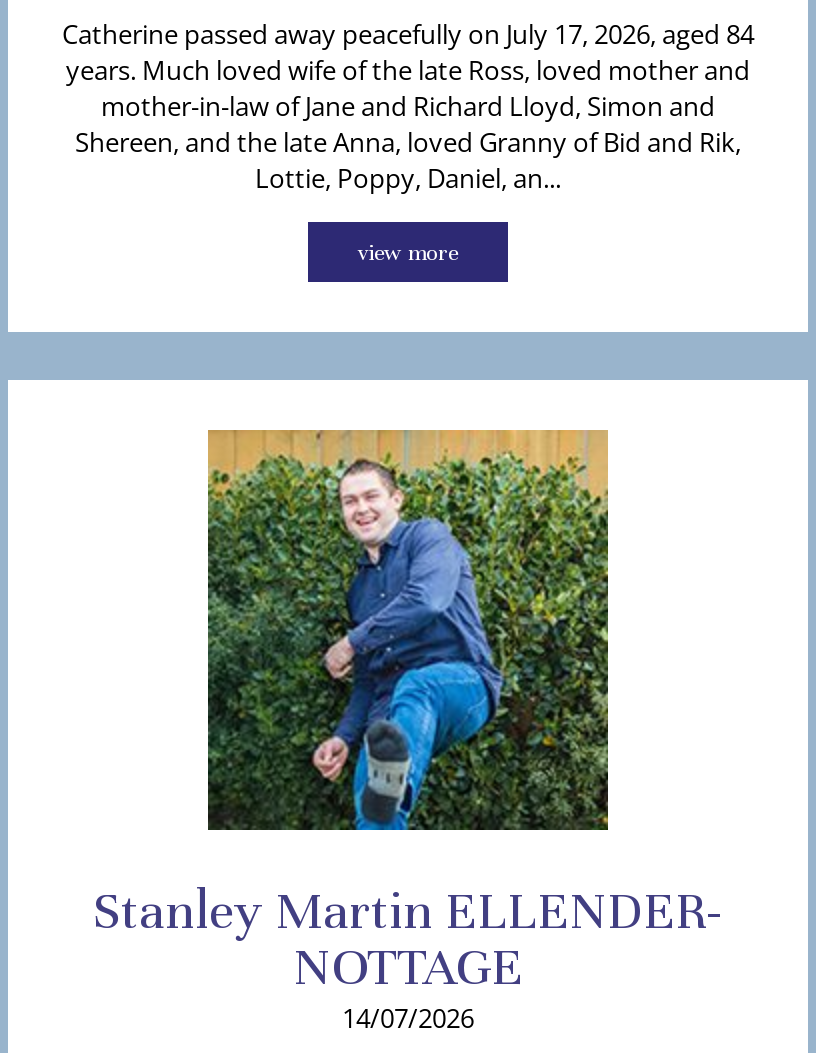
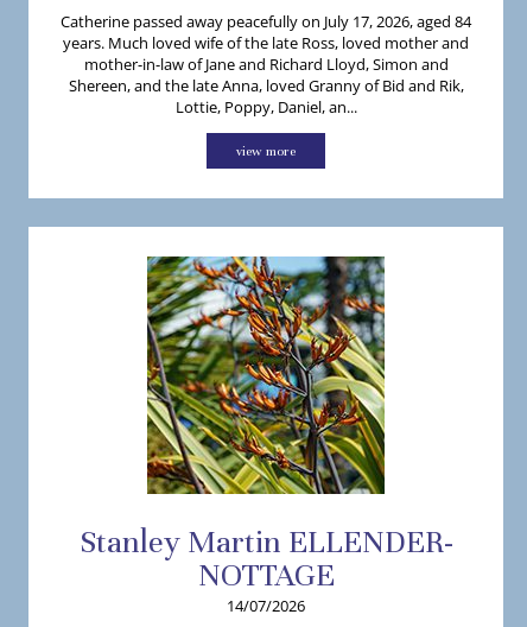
[206,428,610,832] [image] -> [146,255,386,495] [image]

